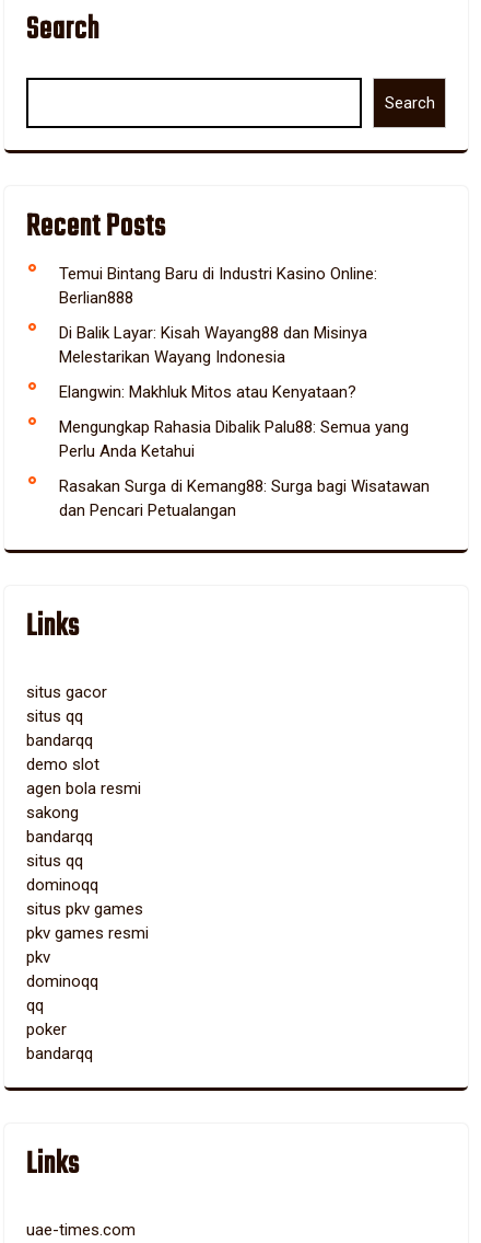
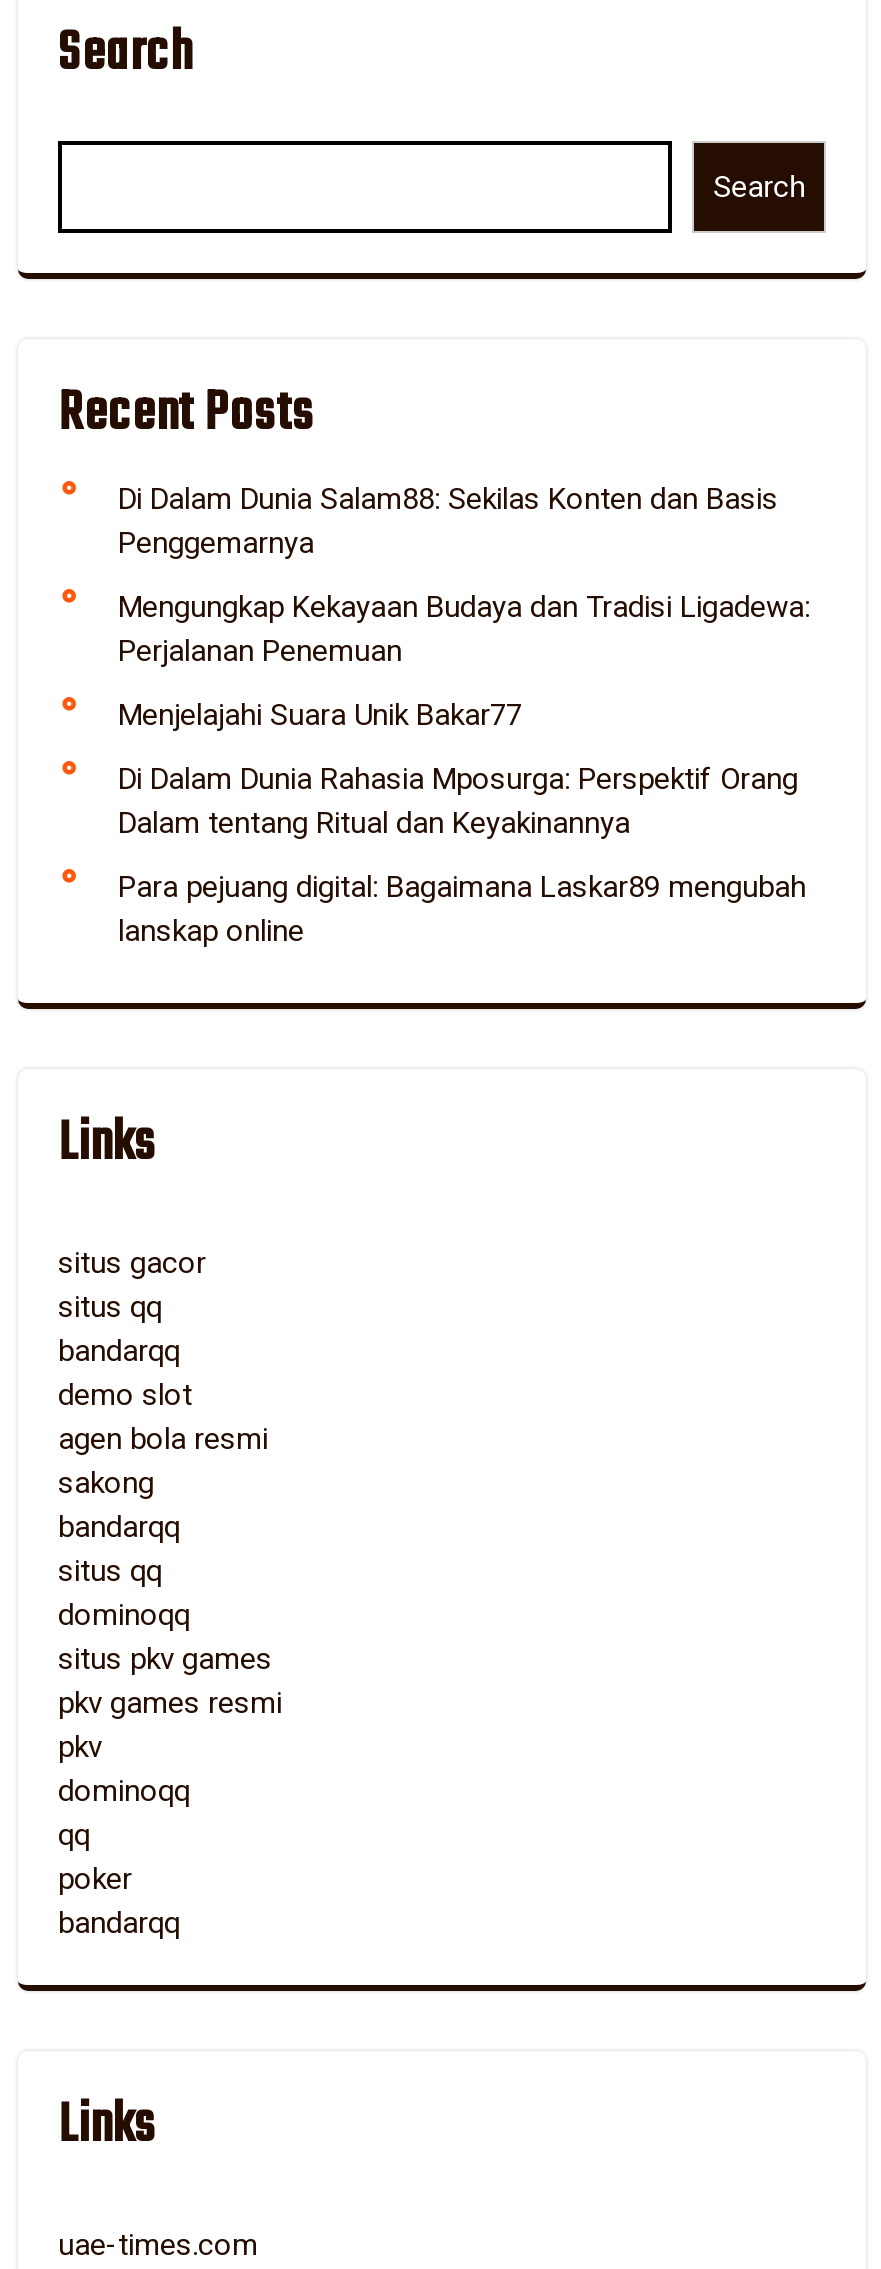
[59,264,377,308] Temui Bintang Baru di Industri Kasino Online: | Berlian888 -> [118,481,778,561] Di Dalam Dunia Salam88: Sekilas Konten dan Basis | Penggemarnya
[59,323,367,367] Di Balik Layar: Kisah Wayang88 dan Misinya | Melestarikan Wayang Indonesia -> [118,589,810,669] Mengungkap Kekayaan Budaya dan Tradisi Ligadewa: | Perjalanan Penemuan
[59,382,356,402] Elangwin: Makhluk Mitos atau Kenyataan? -> [118,697,522,733] Menjelajahi Suara Unik Bakar77
[59,417,409,461] Mengungkap Rahasia Dibalik Palu88: Semua yang | Perlu Anda Ketahui -> [118,761,798,841] Di Dalam Dunia Rahasia Mposurga: Perspektif Orang | Dalam tentang Ritual dan Keyakinannya
[59,476,430,520] Rasakan Surga di Kemang88: Surga bagi Wisatawan | dan Pencari Petualangan -> [118,869,806,949] Para pejuang digital: Bagaimana Laskar89 mengubah | lanskap online

